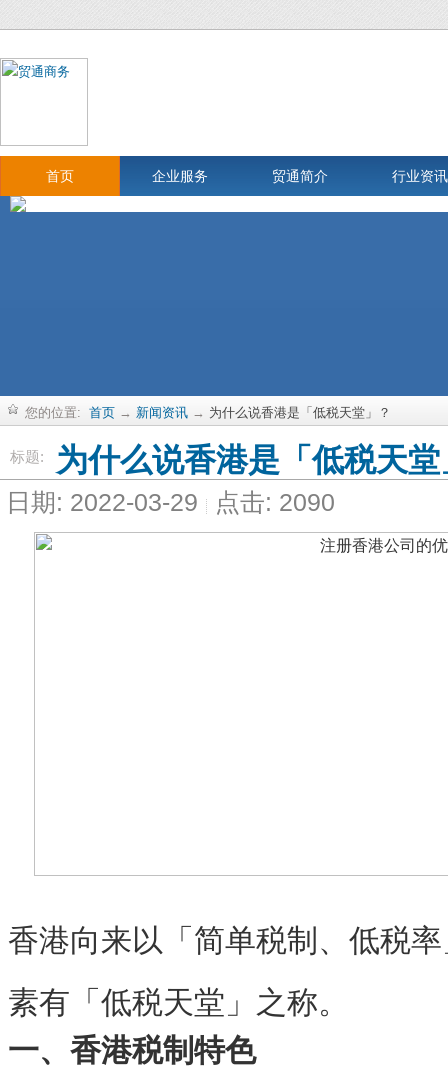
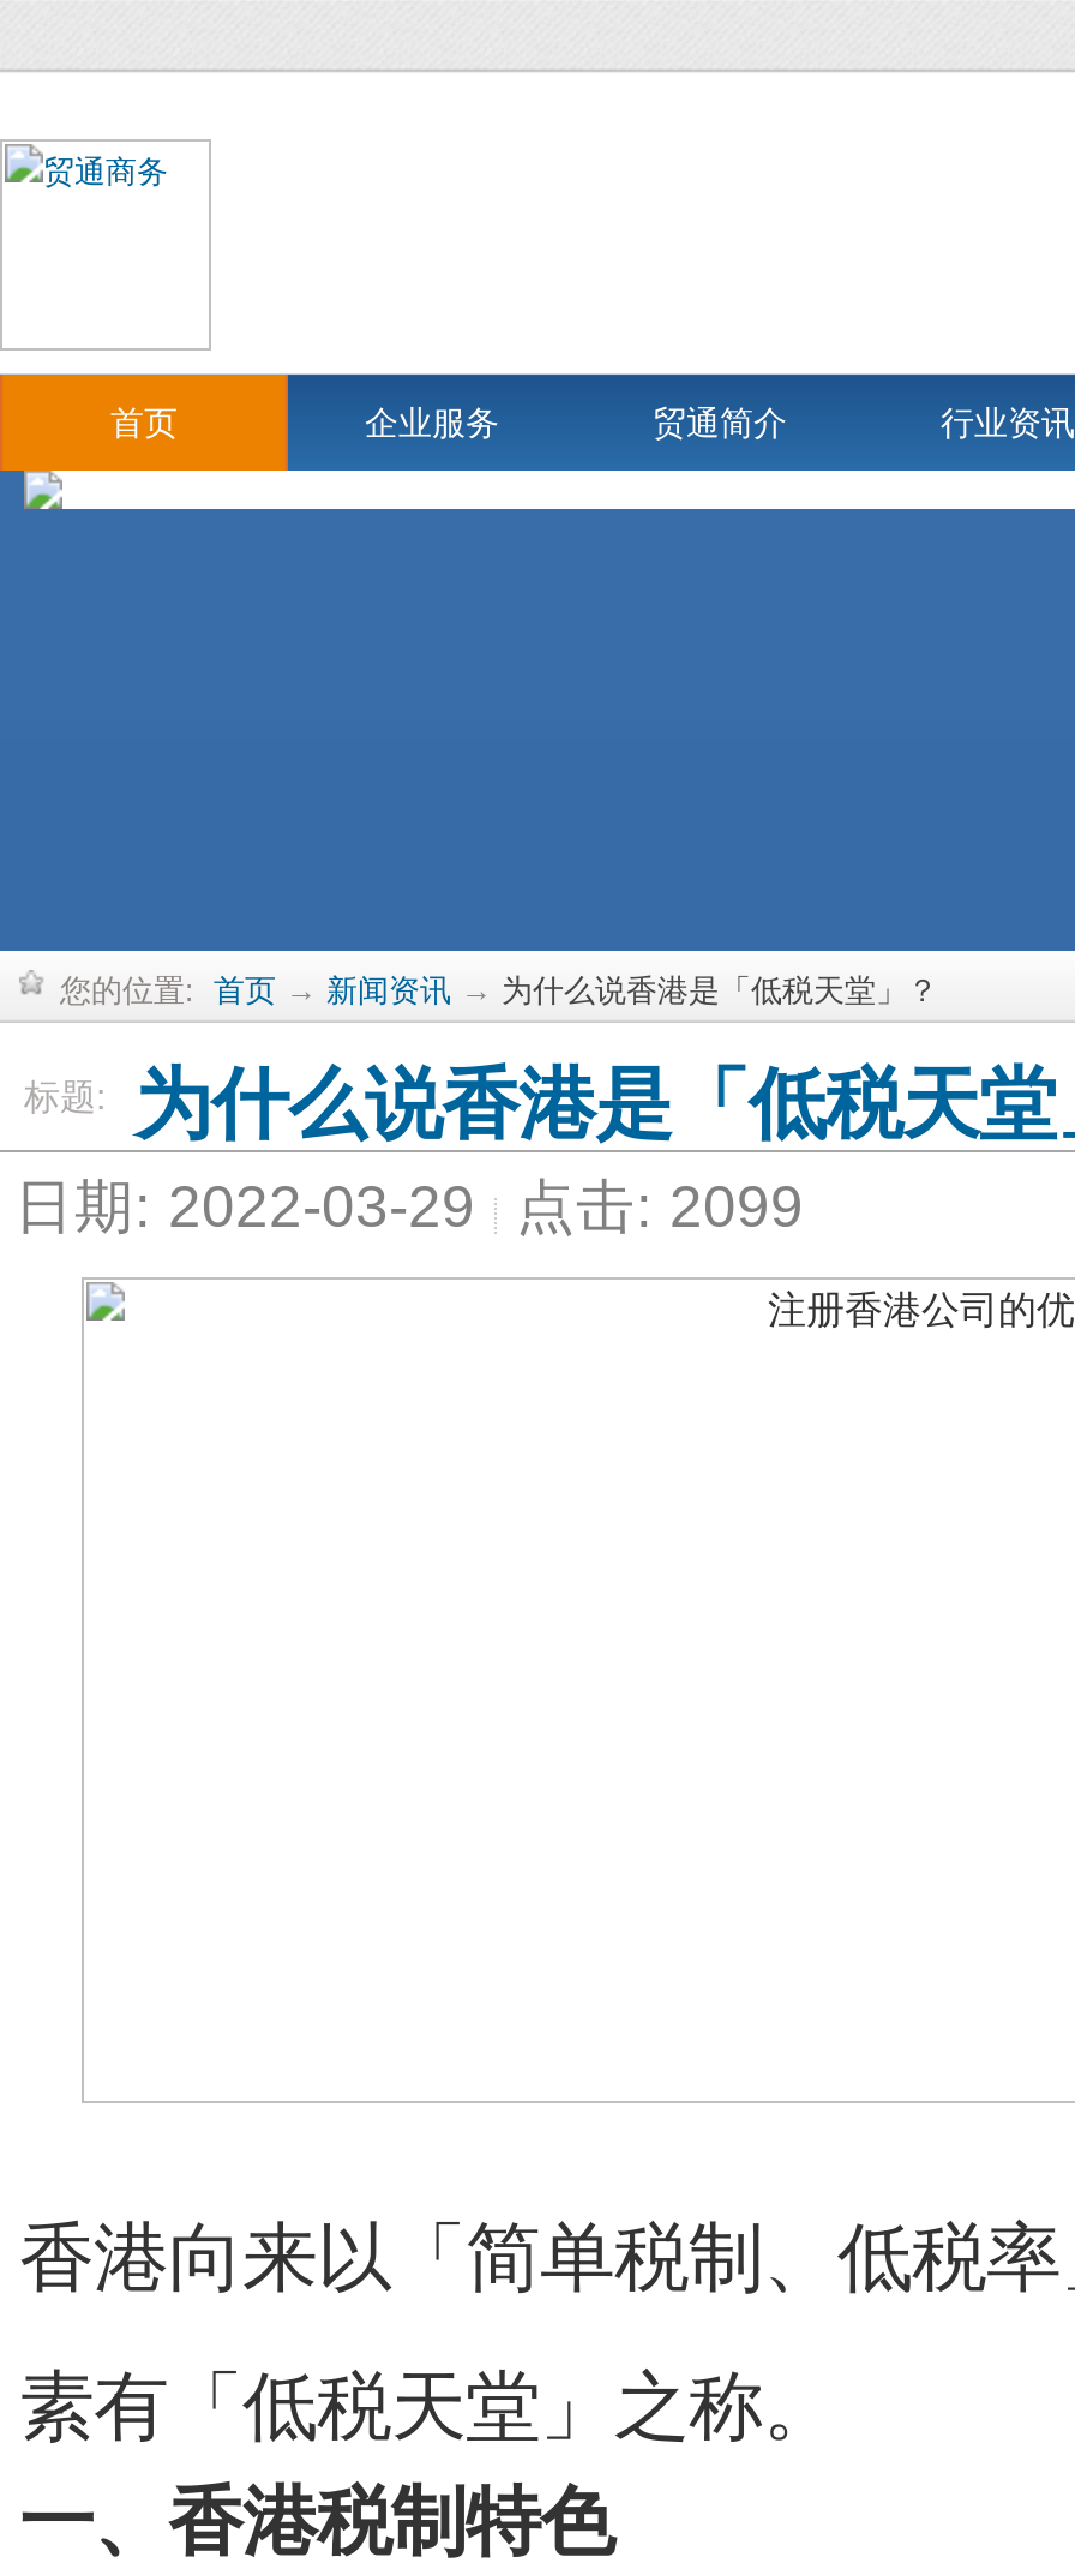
[6,489,335,516] 日期: 2022-03-29 点击: 2090 -> [14,1174,804,1239] 日期: 2022-03-29 点击: 2099

